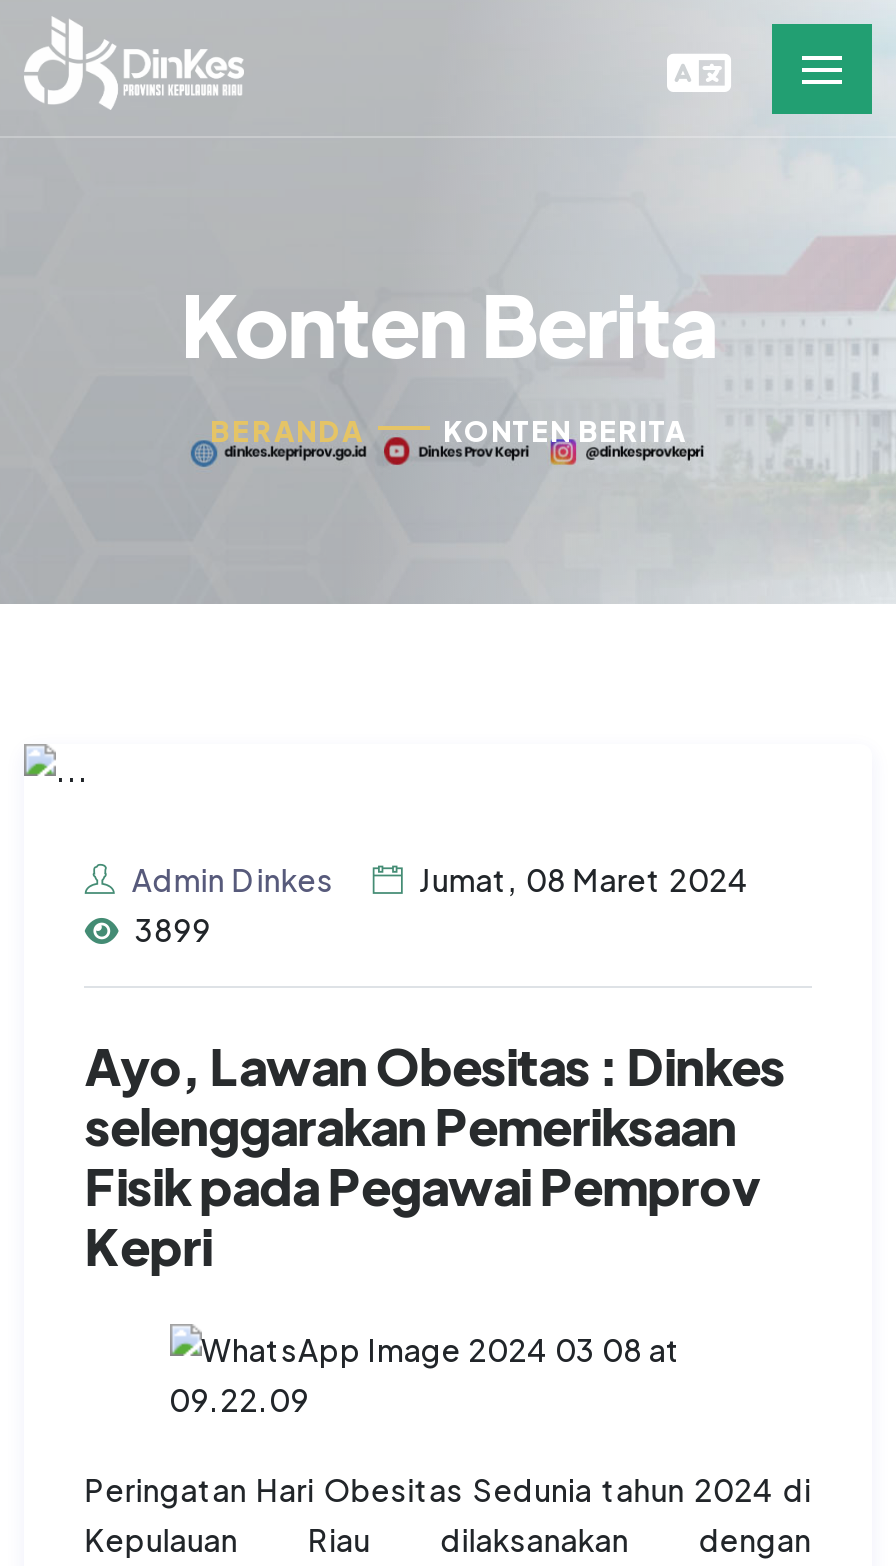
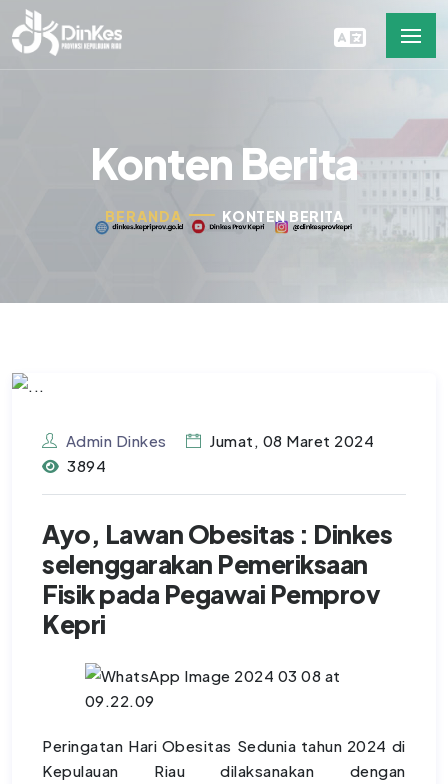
[128,911,211,949] 3899 -> [64,456,106,475] 3894

